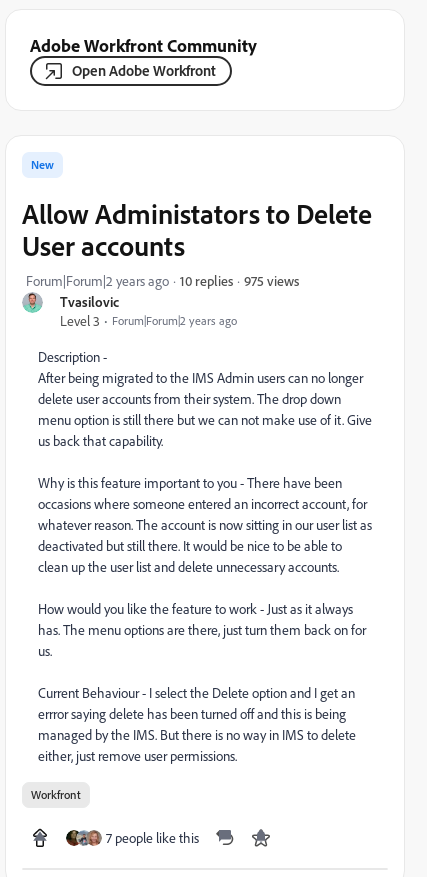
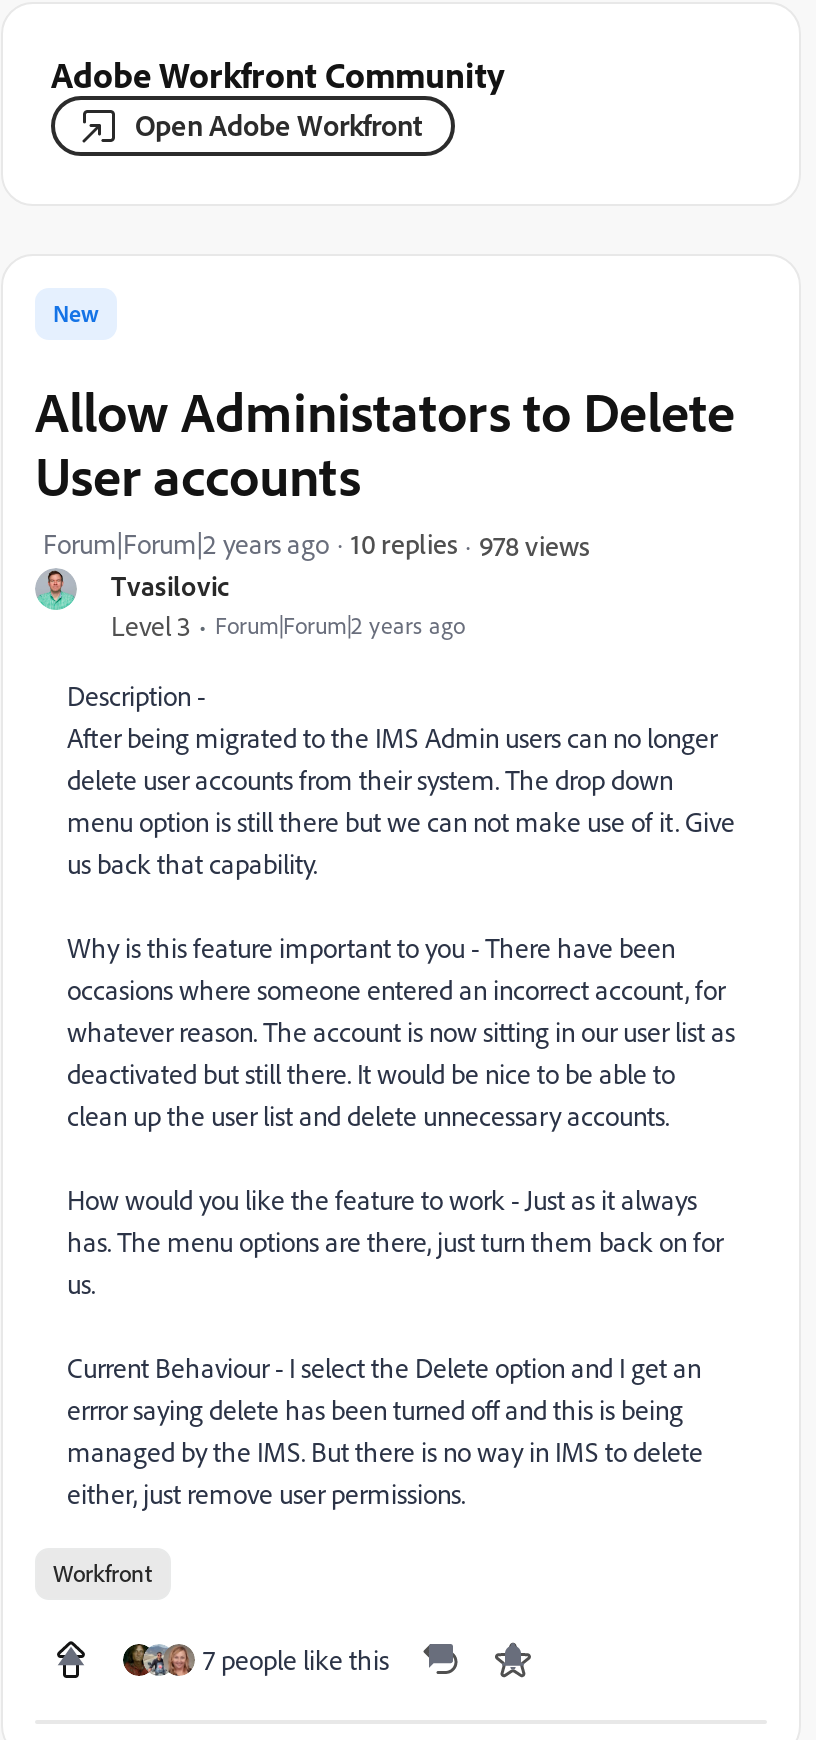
[244,271,299,288] 975 views -> [479,527,589,561] 978 views

